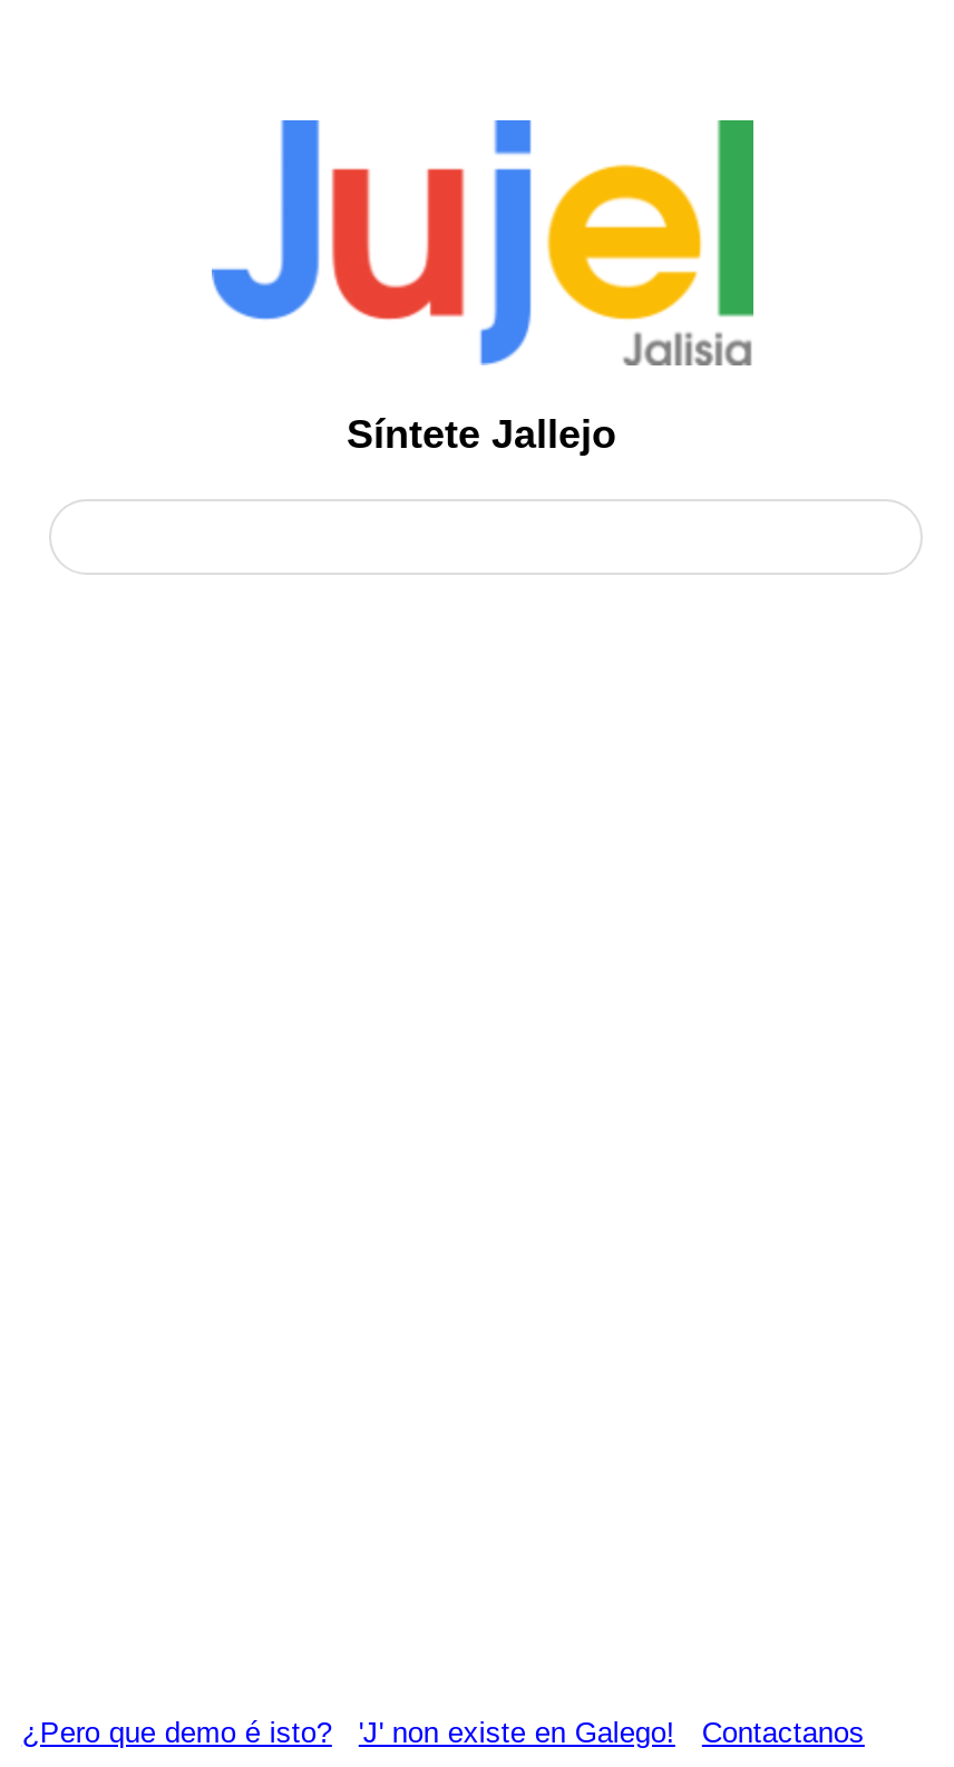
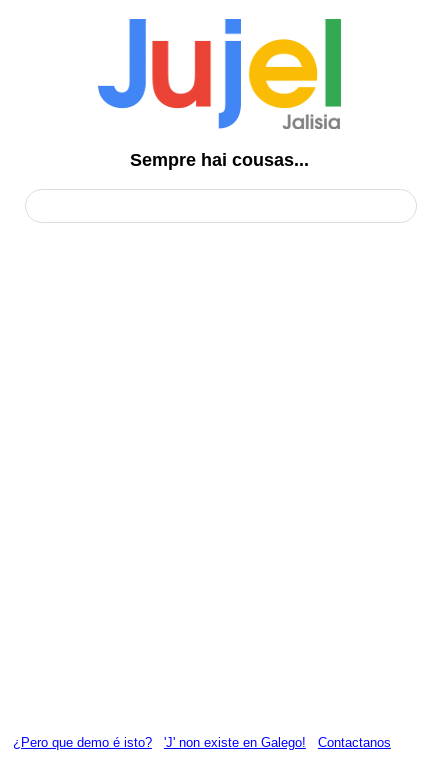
[347,412,616,457] Síntete Jallejo -> [129,150,308,170] Sempre hai cousas...

